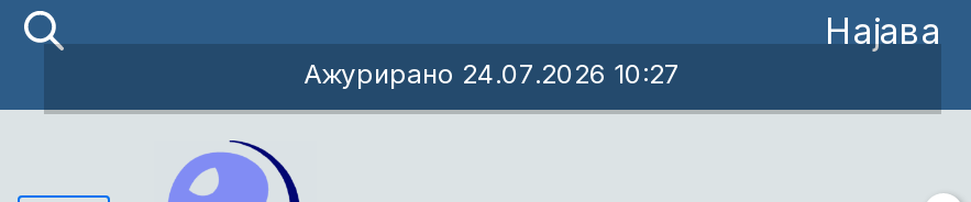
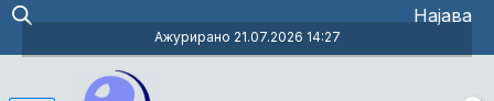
[304,57,682,90] Ажурирано 24.07.2026 10:27 -> [154,29,340,45] Ажурирано 21.07.2026 14:27

